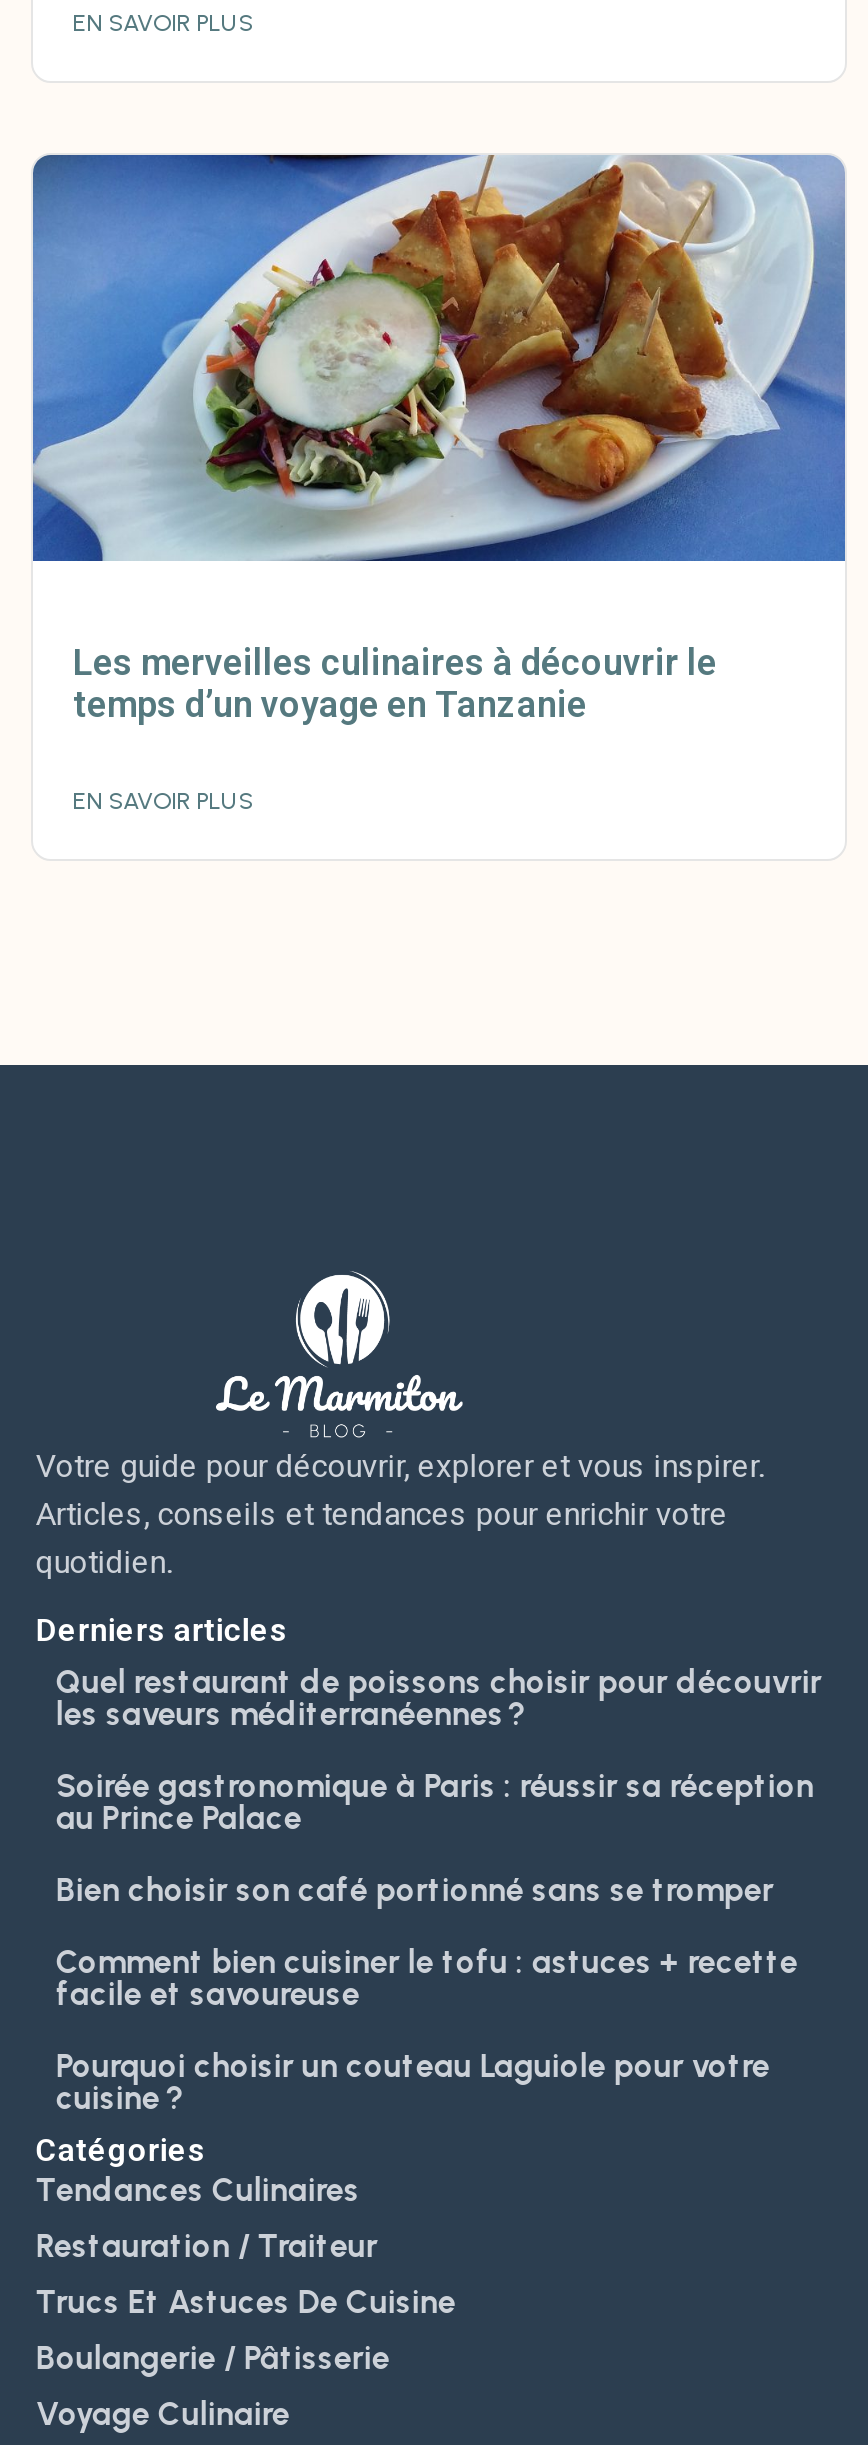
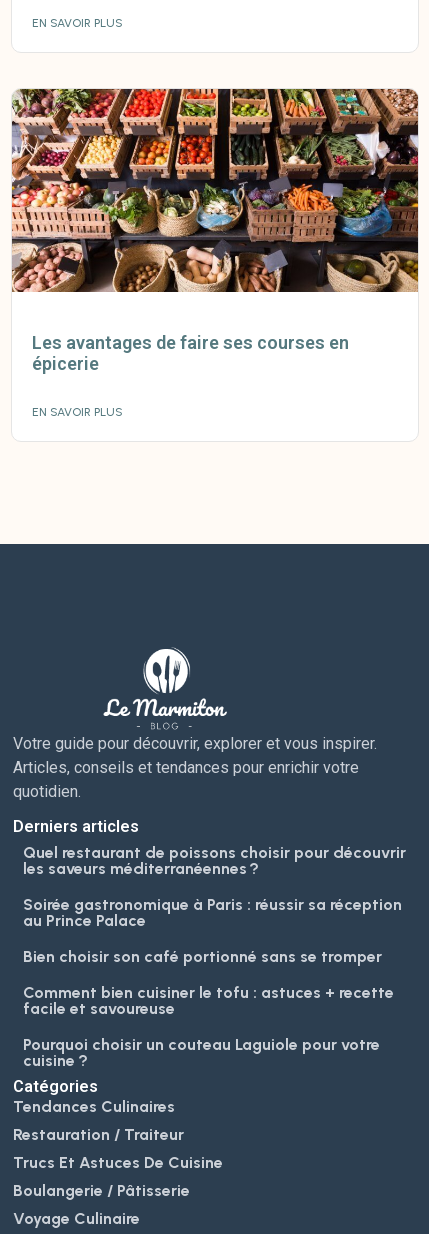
[31,153,847,725] [image] | Les merveilles culinaires à découvrir le | temps d’un voyage en Tanzanie -> [11,88,419,374] [image] | Les avantages de faire ses courses en | épicerie

